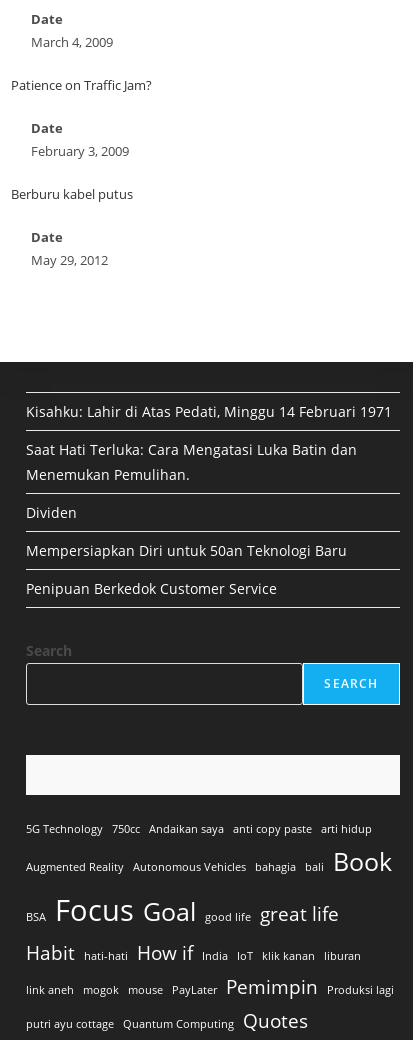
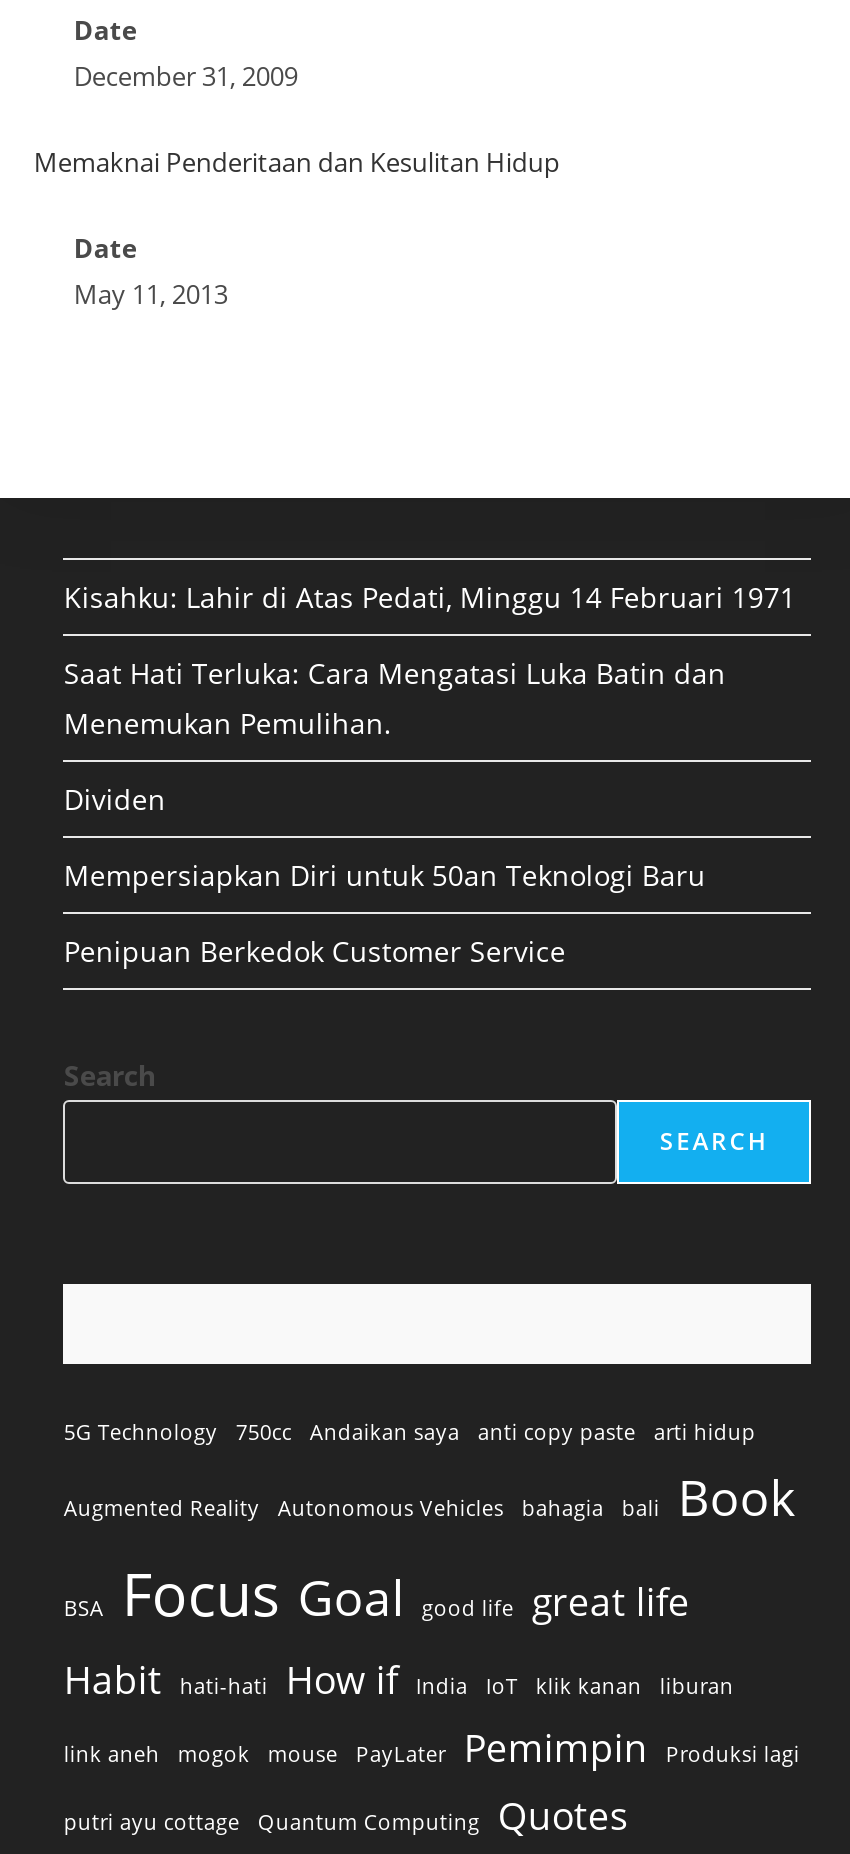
[31,33,113,51] March 4, 2009 -> [74,57,298,93] December 31, 2009
[11,76,152,94] Patience on Traffic Jam? -> [34,143,560,179] Memaknai Penderitaan dan Kesulitan Hidup
[11,142,133,269] February 3, 2009 | Berburu kabel putus | Date | May 29, 2012 -> [74,275,228,311] May 11, 2013

